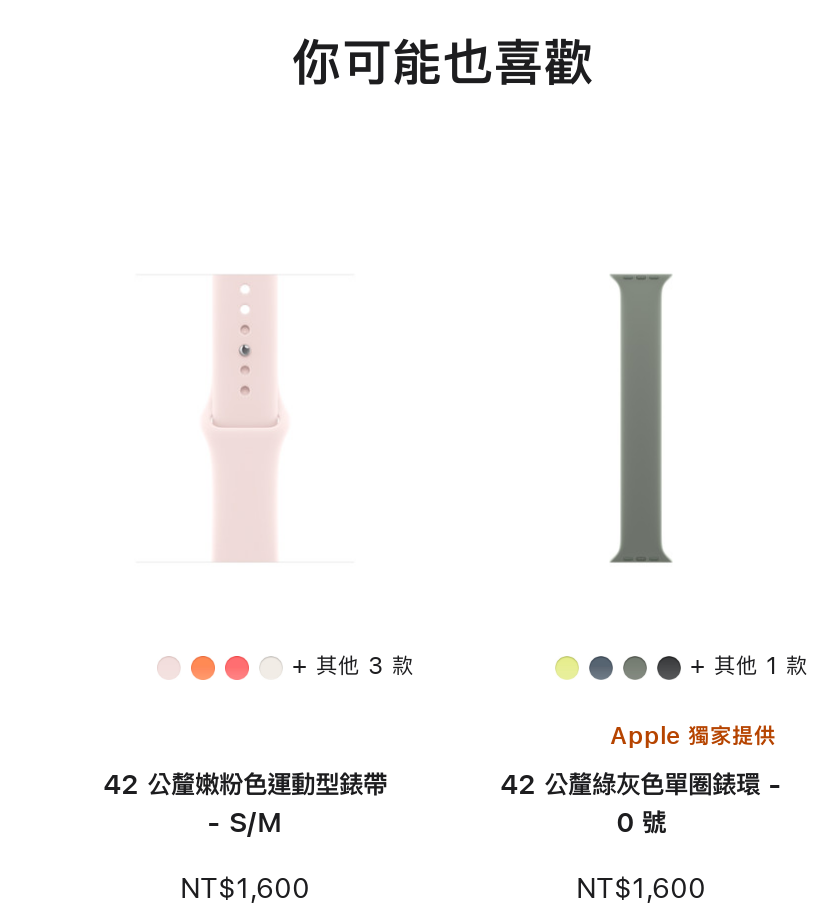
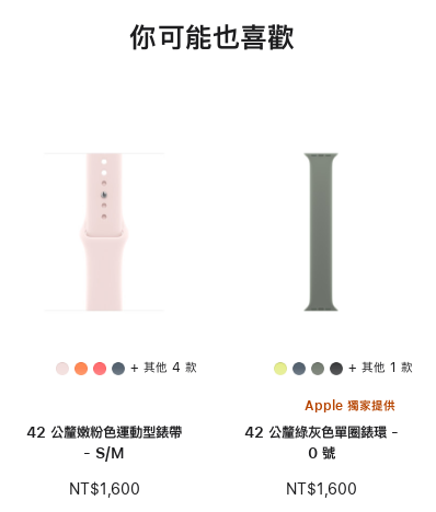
[292,653,414,677] + 其他 3 款 -> [130,361,197,374] + 其他 4 款

